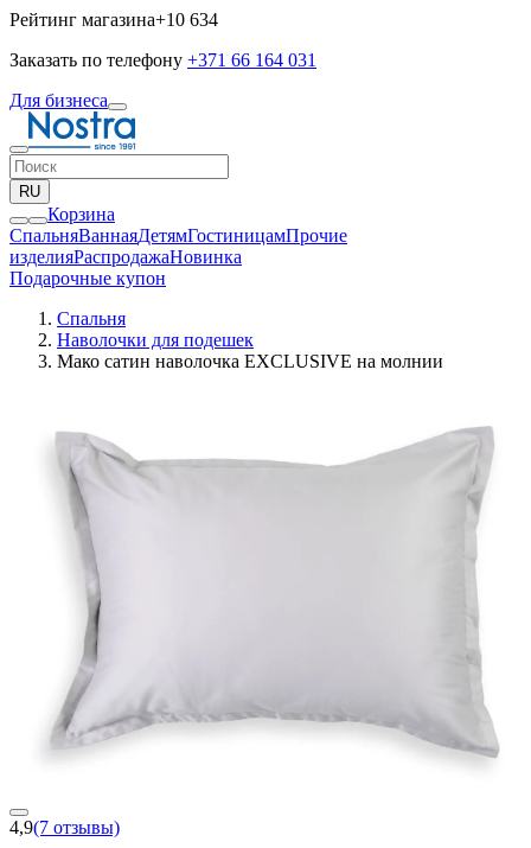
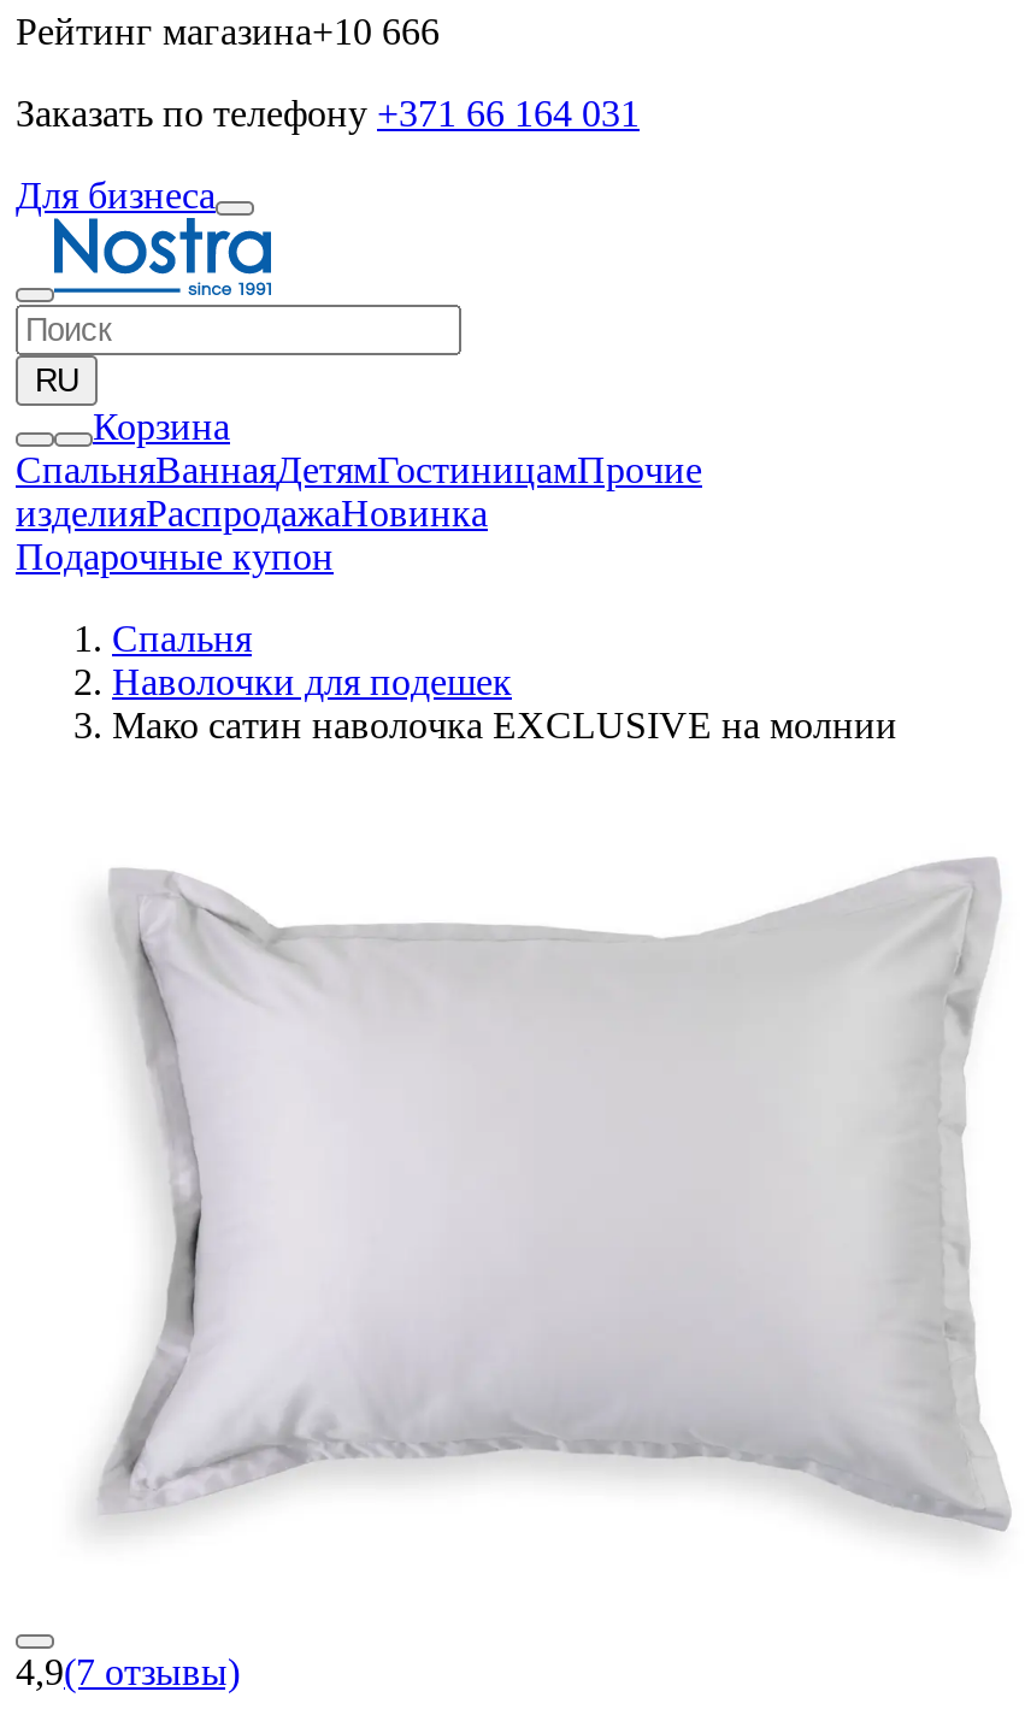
[9,9,218,30] Рейтинг магазина+10 634 -> [16,11,440,52] Рейтинг магазина+10 666

